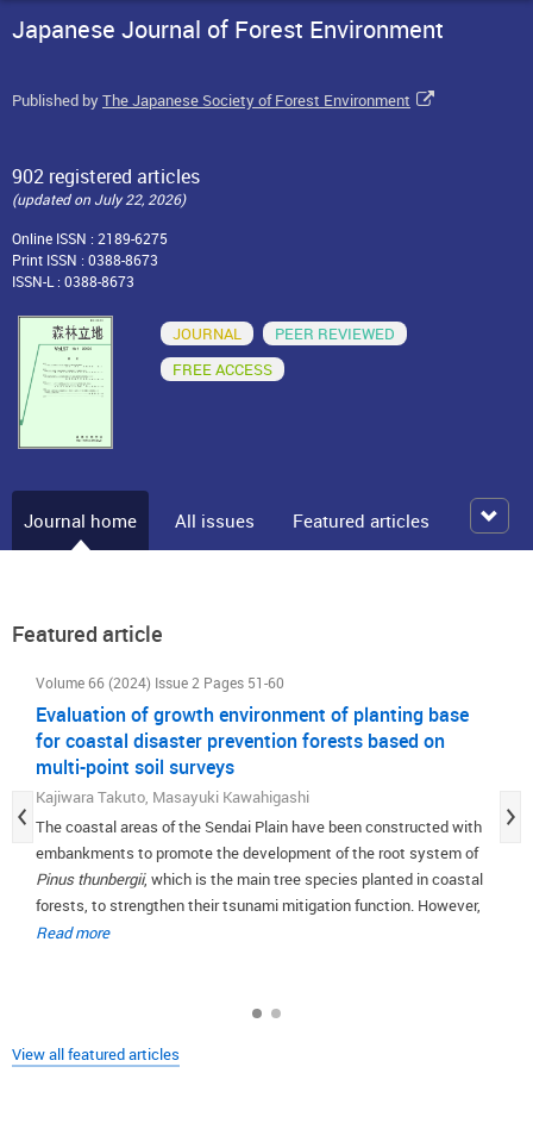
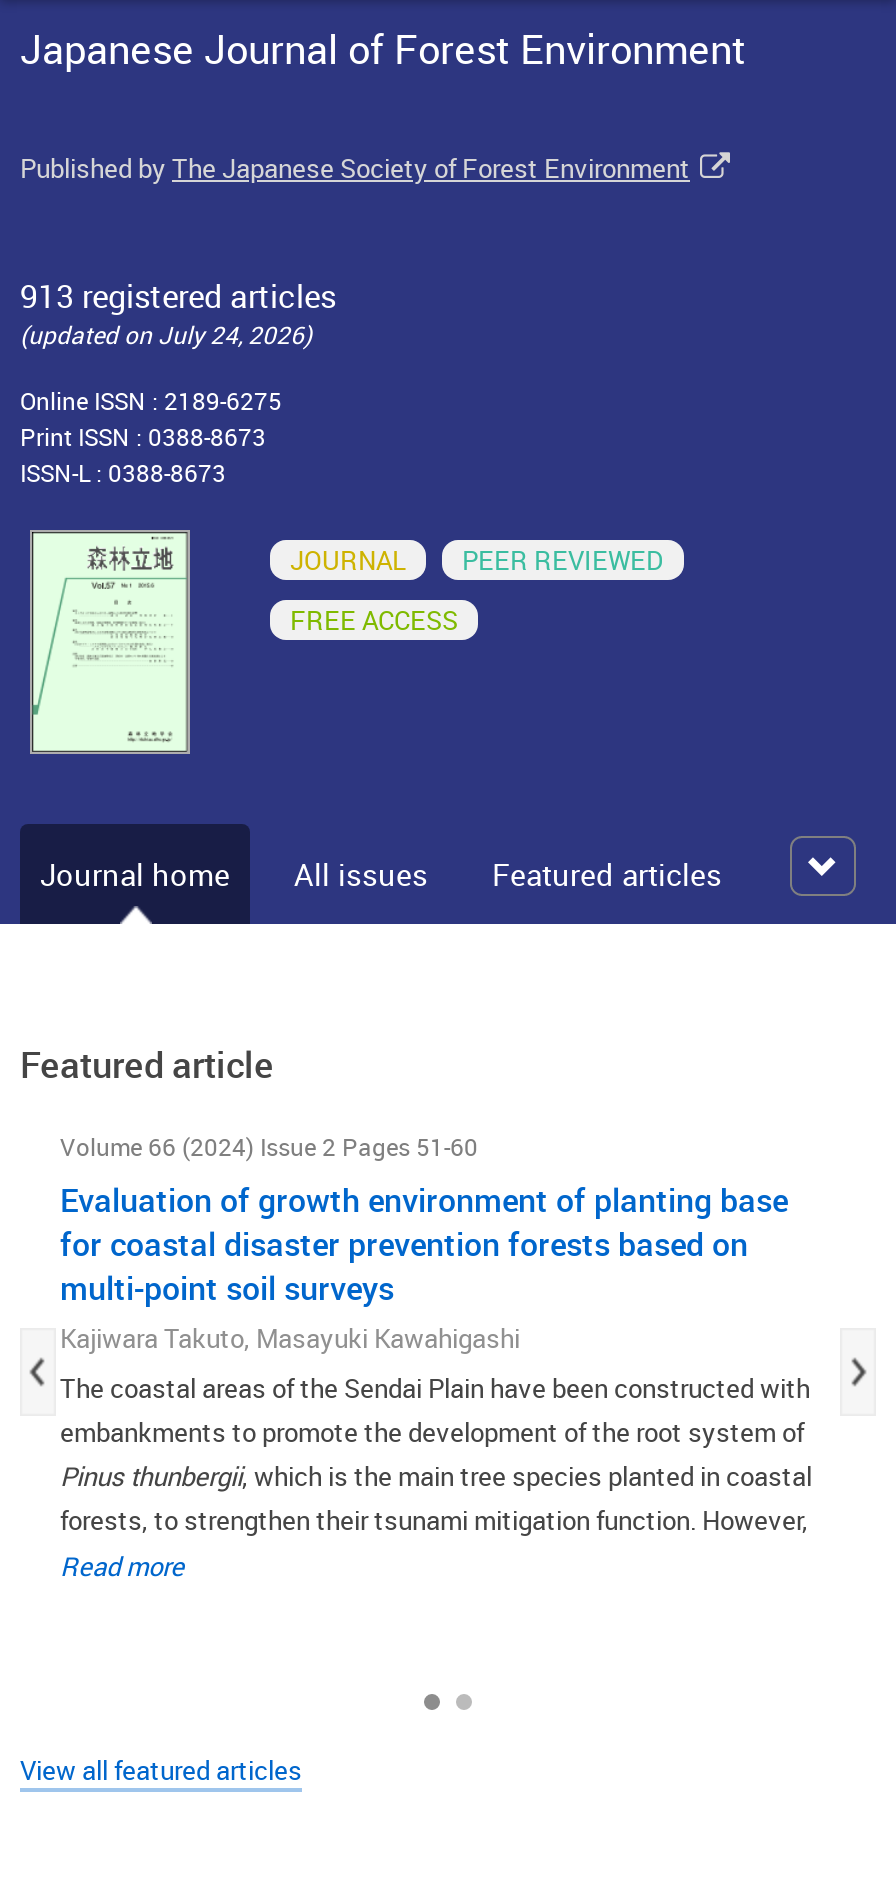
[12,163,200,189] 902 registered articles -> [20,274,336,318] 913 registered articles
[12,189,186,208] (updated on July 22, 2026) -> [20,318,312,350] (updated on July 24, 2026)

